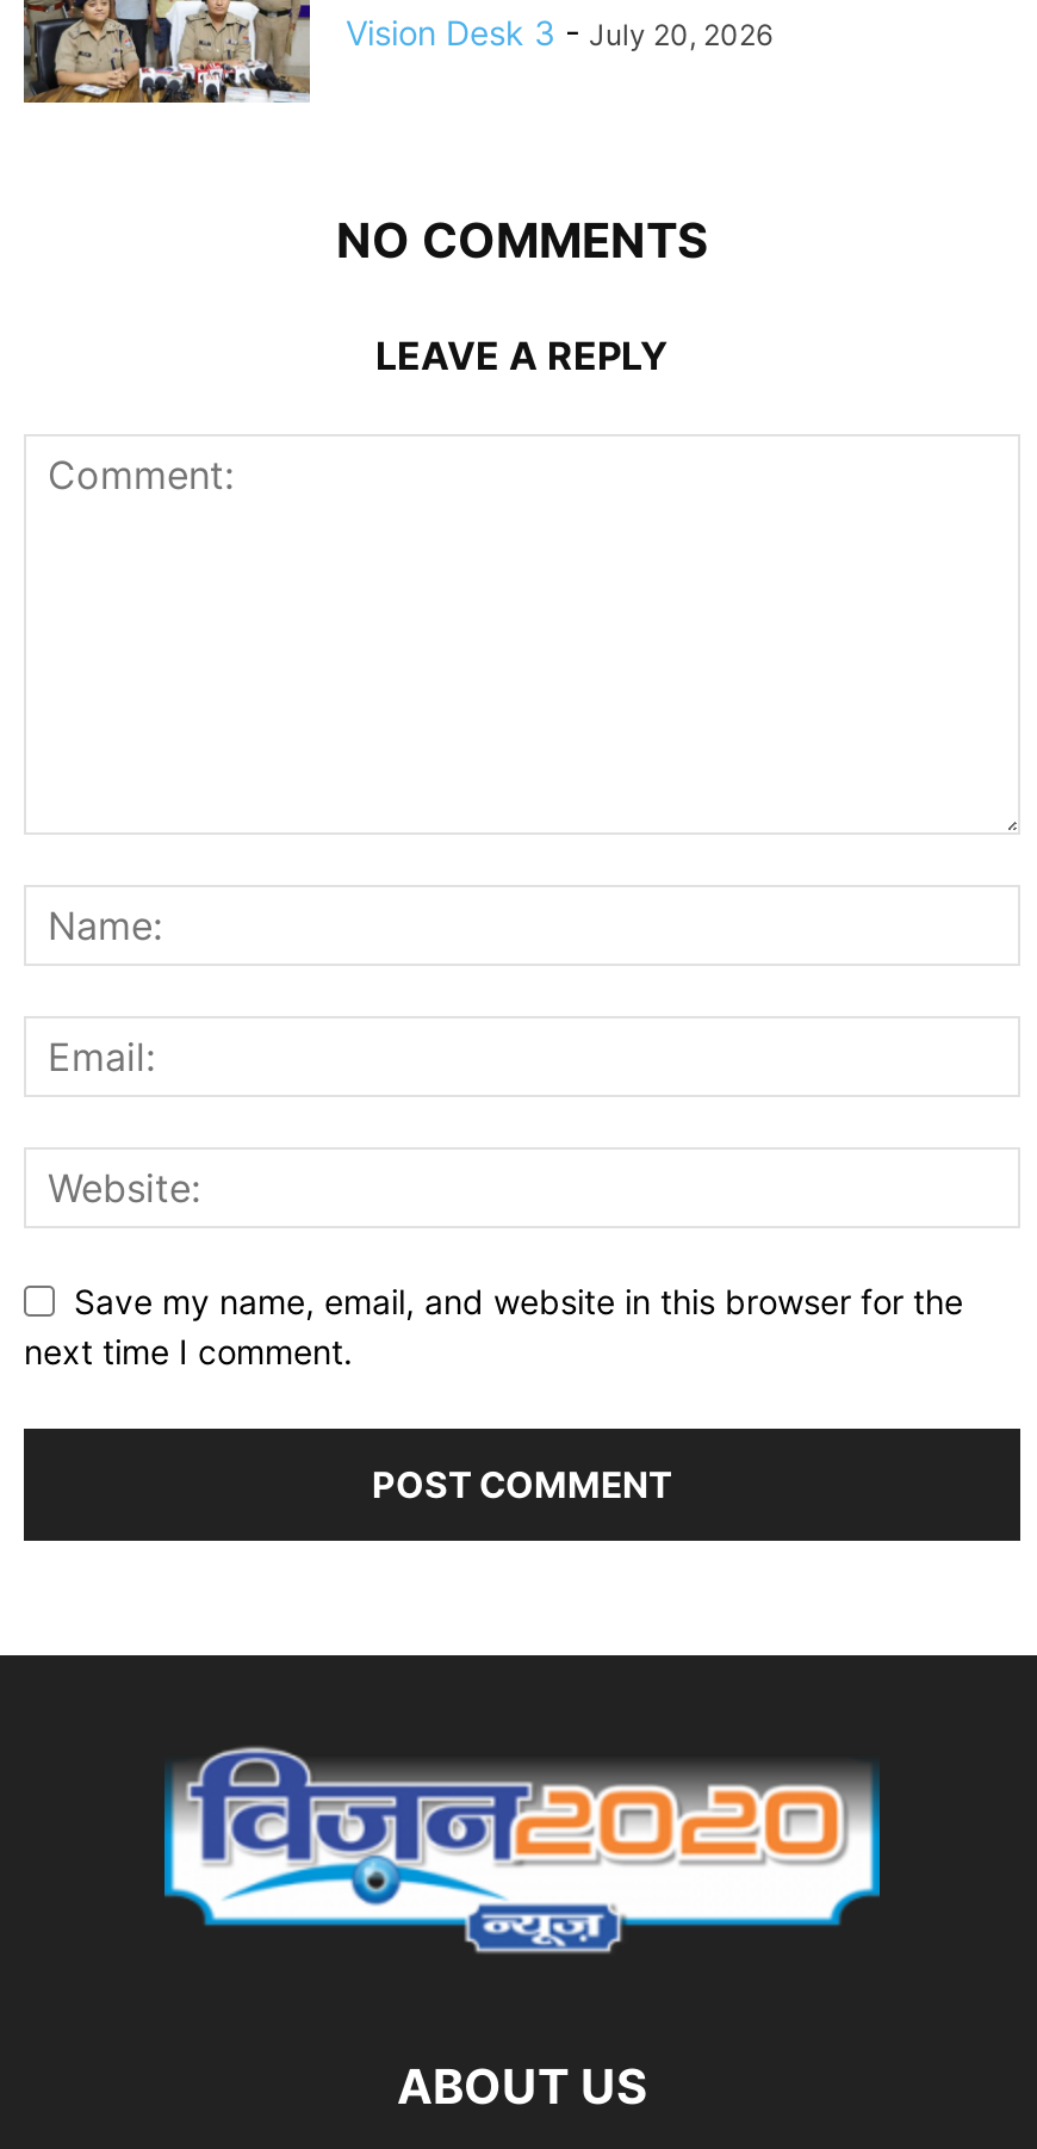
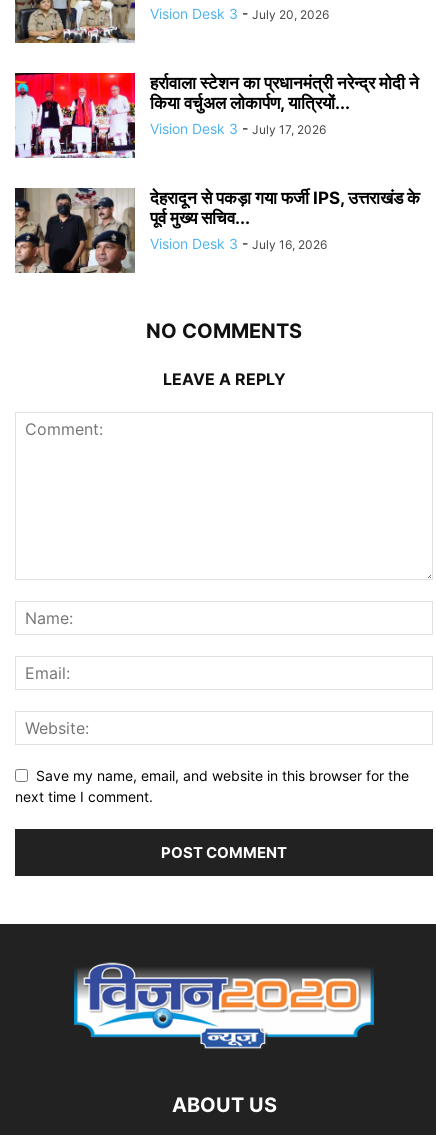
none -> [14,72,419,159] [image] | हर्रावाला स्टेशन का प्रधानमंत्री नरेन्द्र मोदी ने | किया वर्चुअल लोकार्पण, यात्रियों... | Vision Desk 3 - July 17, 2026
none -> [14,187,420,274] [image] | देहरादून से पकड़ा गया फर्जी IPS, उत्तराखंड के | पूर्व मुख्य सचिव... | Vision Desk 3 - July 16, 2026

